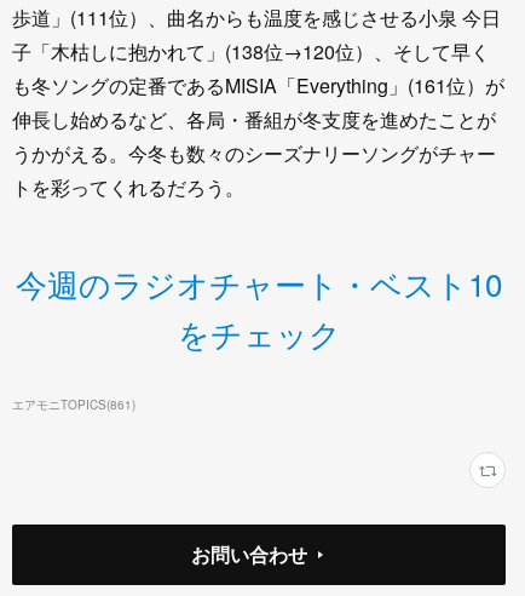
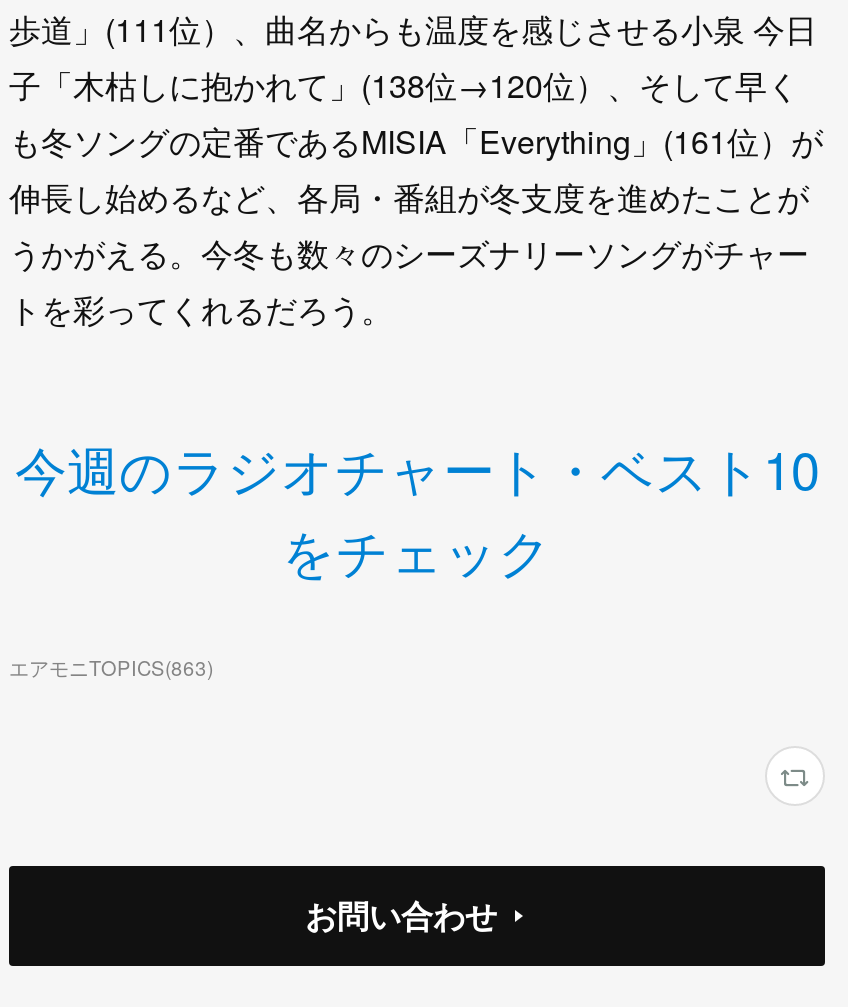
[12,396,135,413] エアモニTOPICS(861) -> [9,654,213,682] エアモニTOPICS(863)

